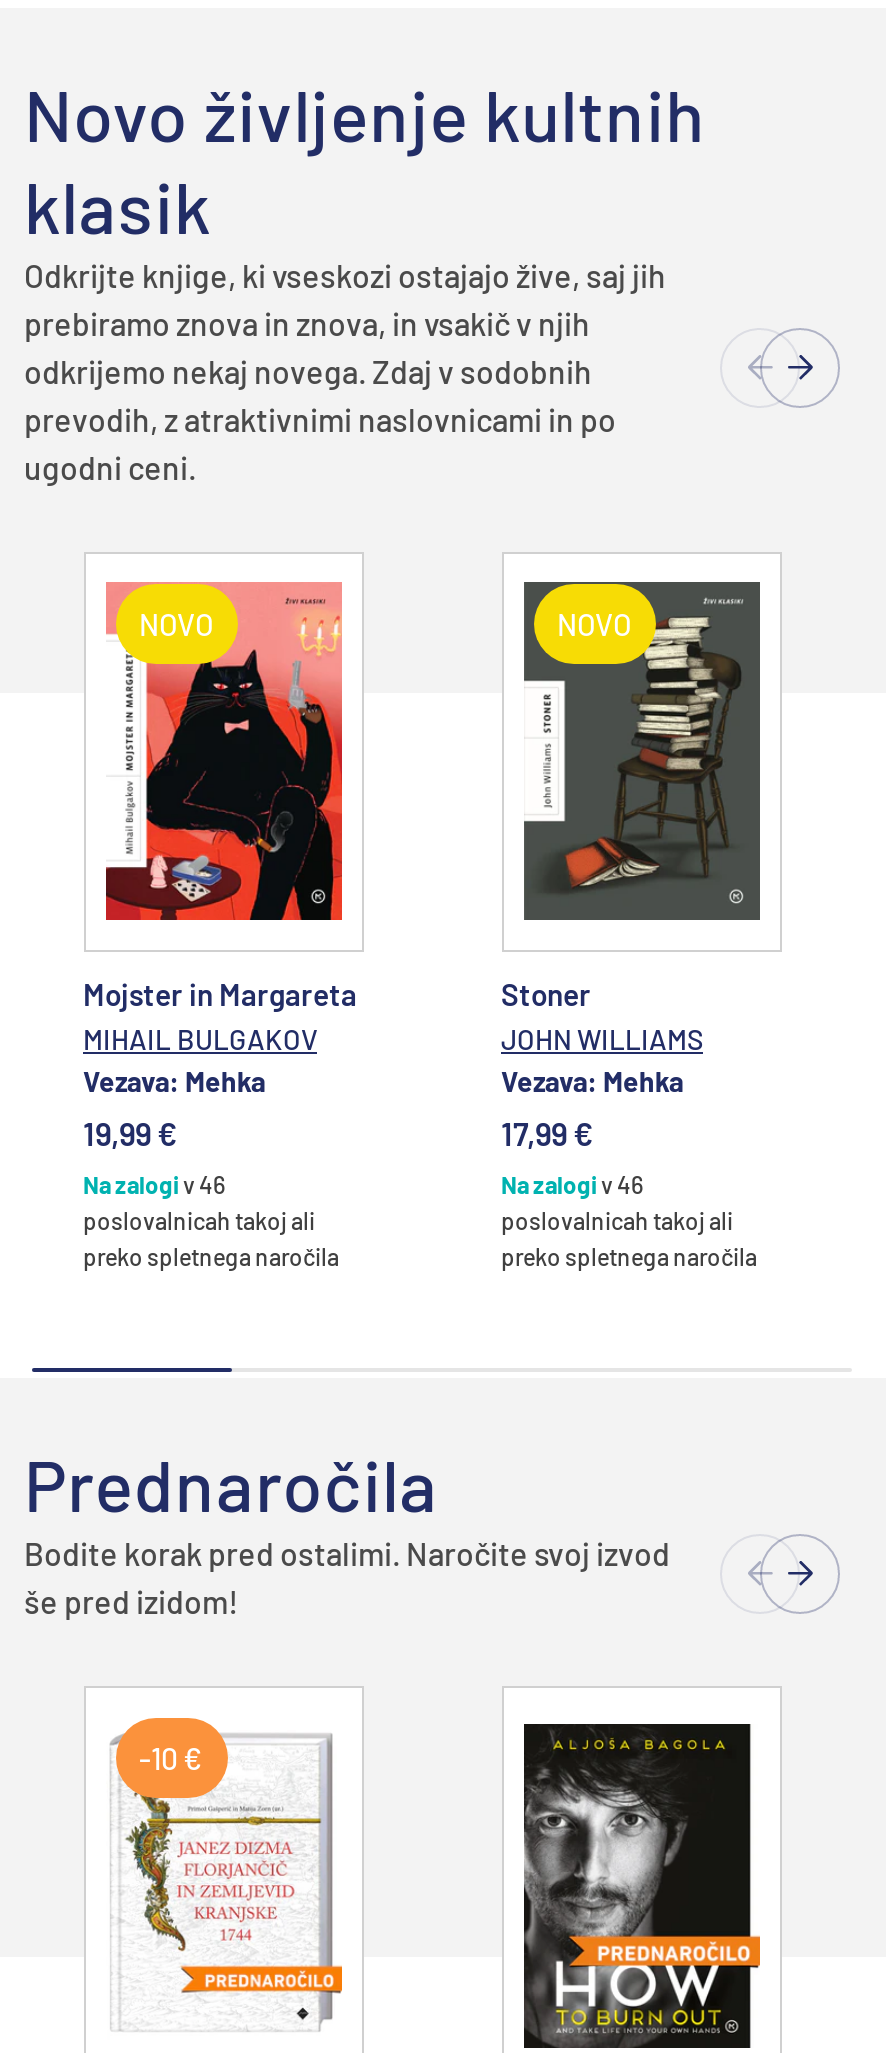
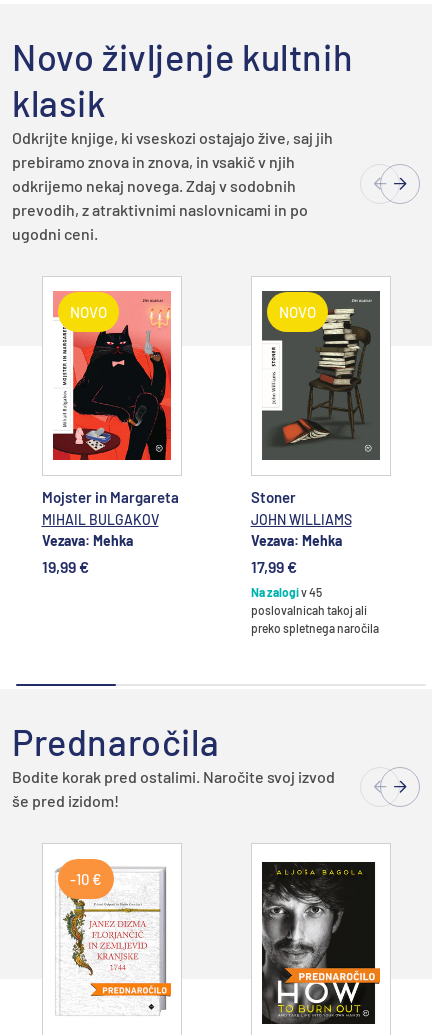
[83,1169,339,1269] Na zalogi v 46 | poslovalnicah takoj ali | preko spletnega naročila -> none
[501,1169,643,1197] Na zalogi v 46 -> [250,585,321,599] Na zalogi v 45

